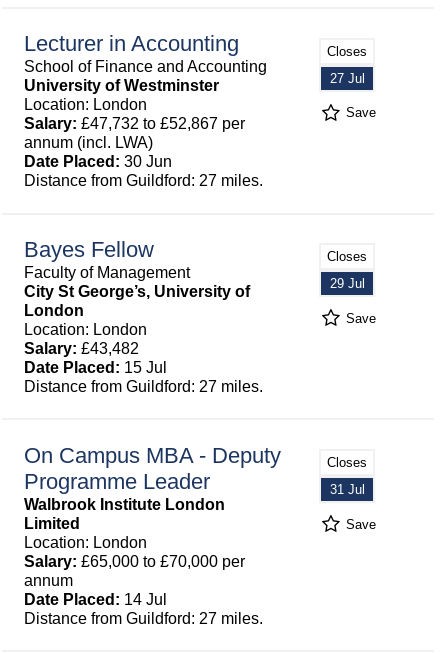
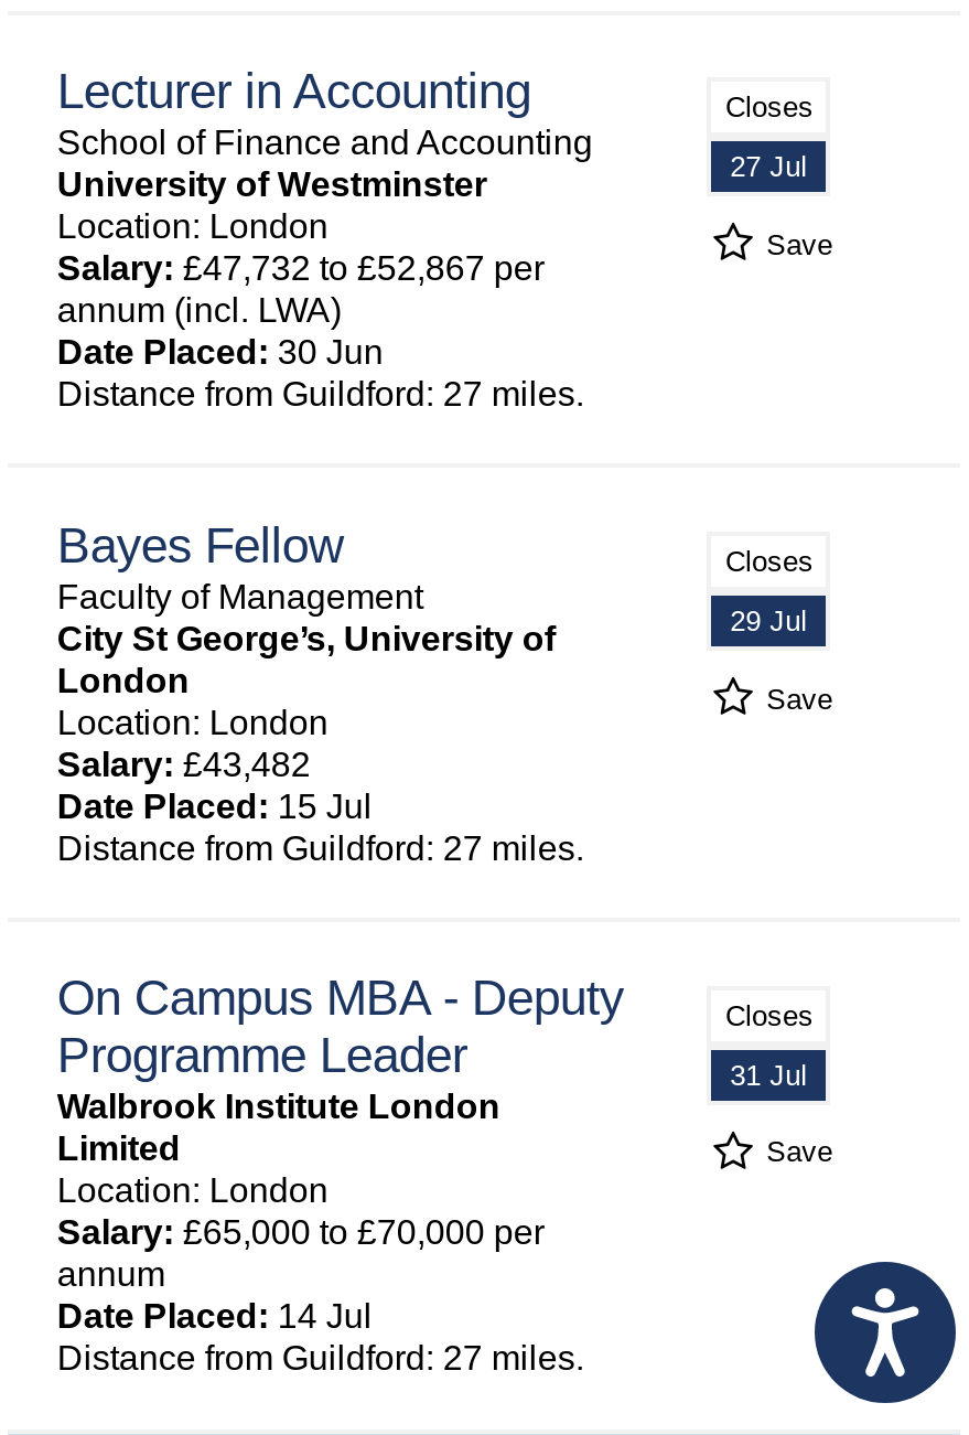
none -> [812,1259,958,1406] [image]

